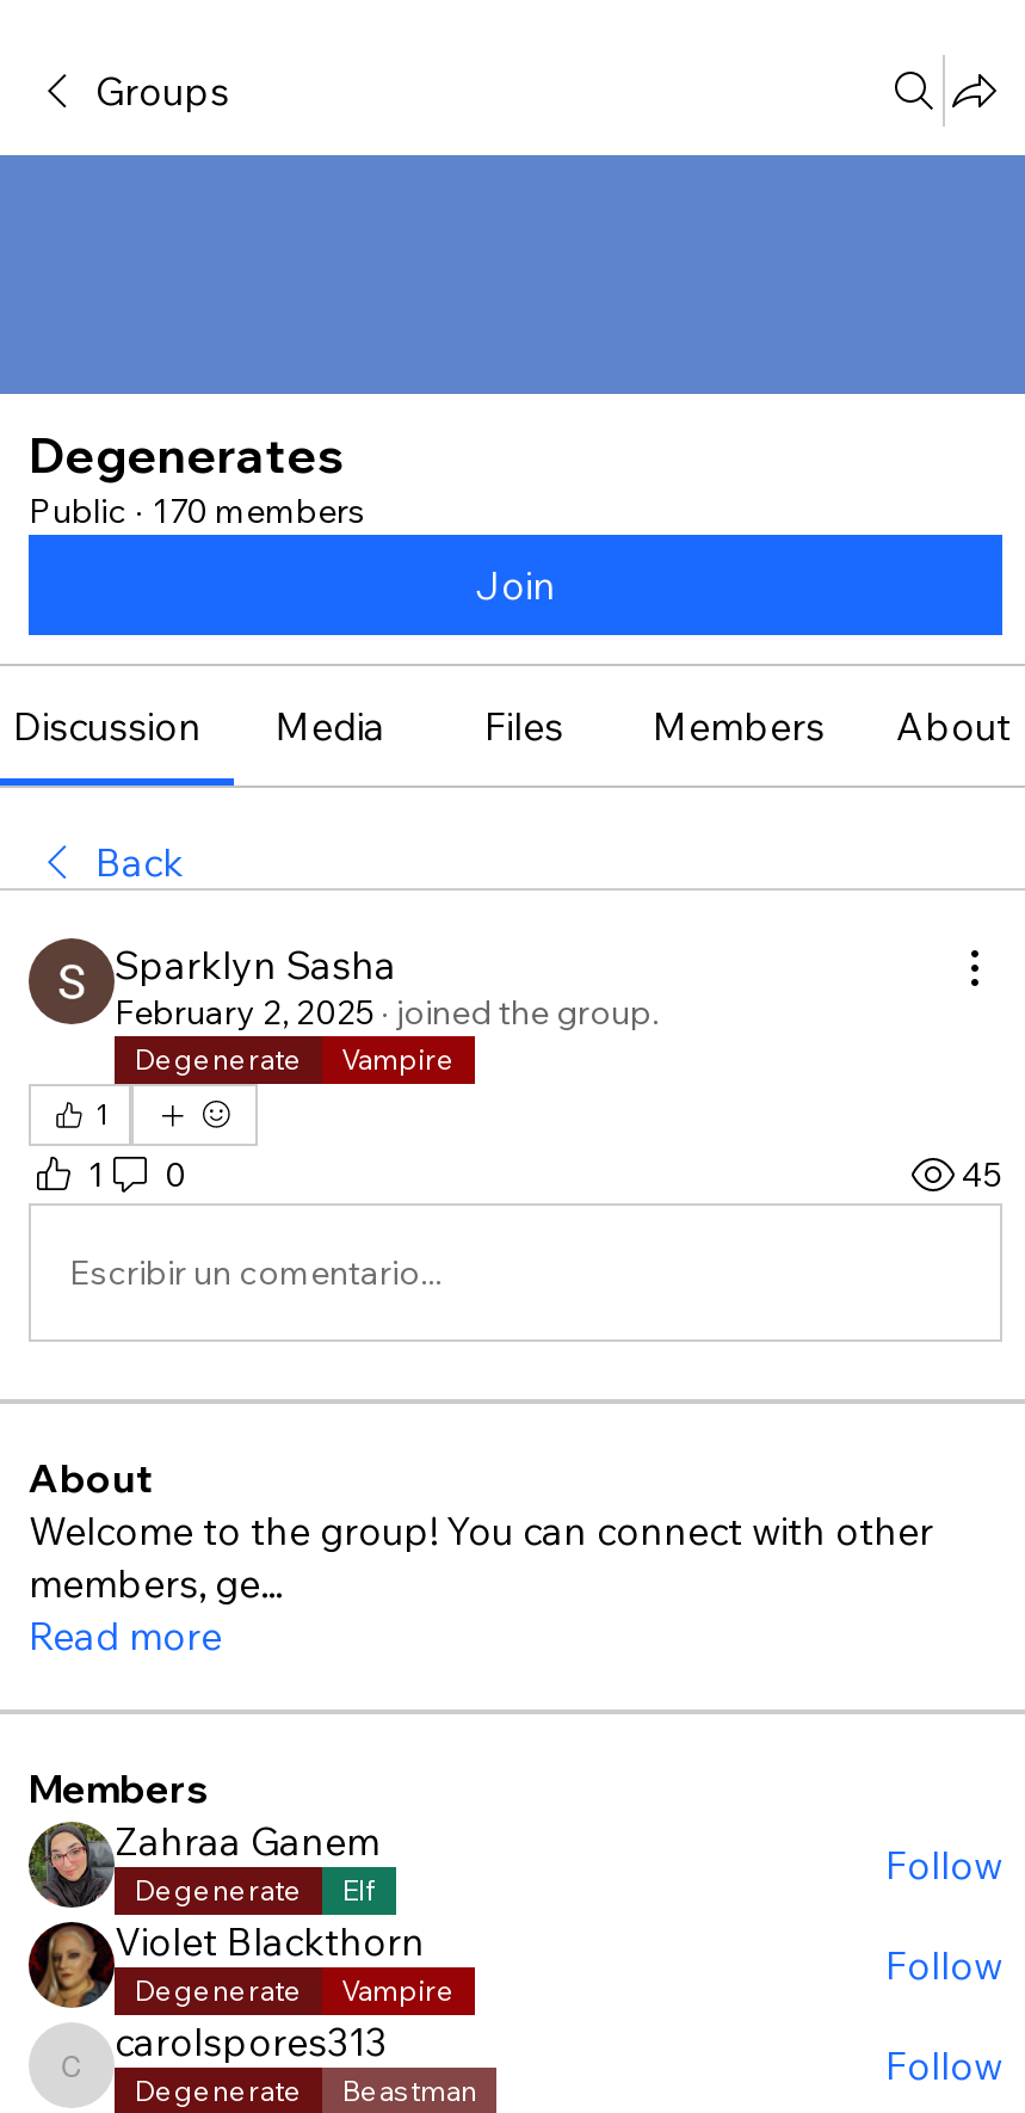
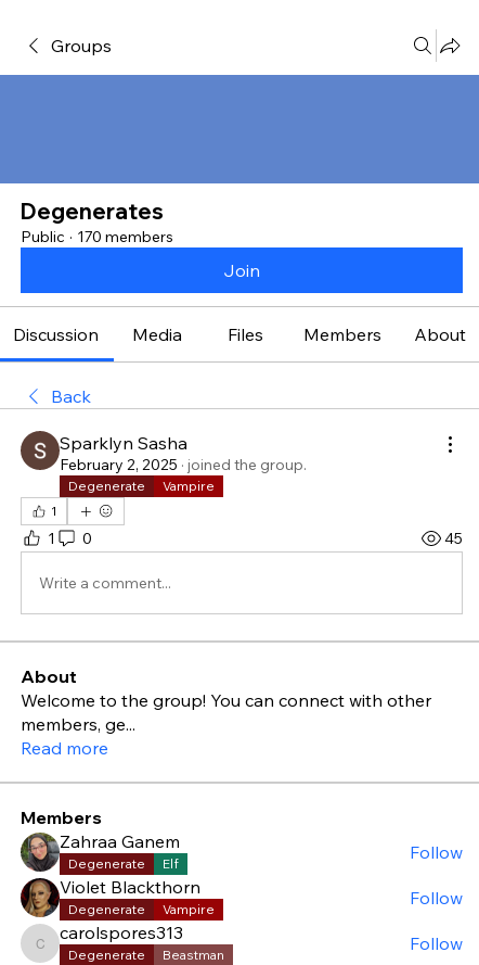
[69,1250,442,1293] Escribir un comentario... -> [39,573,171,592] Write a comment...

